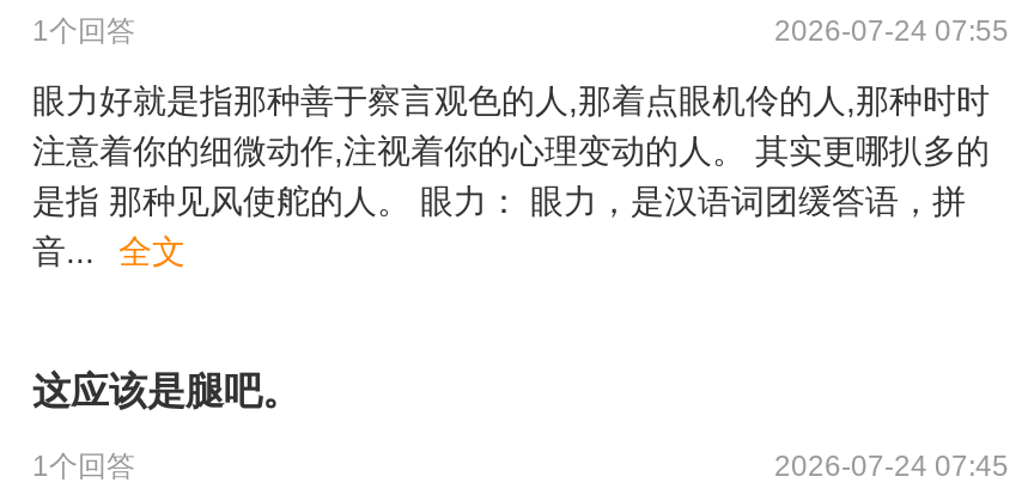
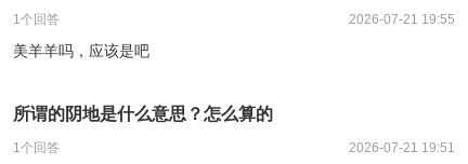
[774,14,1009,48] 2026-07-24 07:55 -> [349,12,455,27] 2026-07-21 19:55
[32,81,990,270] 眼力好就是指那种善于察言观色的人,那着点眼机伶的人,那种时时 | 注意着你的细微动作,注视着你的心理变动的人。 其实更哪扒多的 | 是指 那种见风使舵的人。 眼力： 眼力，是汉语词团缓答语，拼 | 音... | 全文 -> [13,42,149,59] 美羊羊吗，应该是吧
[32,371,300,411] 这应该是腿吧。 -> [13,105,273,123] 所谓的阴地是什么意思？怎么算的
[774,450,1009,483] 2026-07-24 07:45 -> [349,140,455,155] 2026-07-21 19:51

